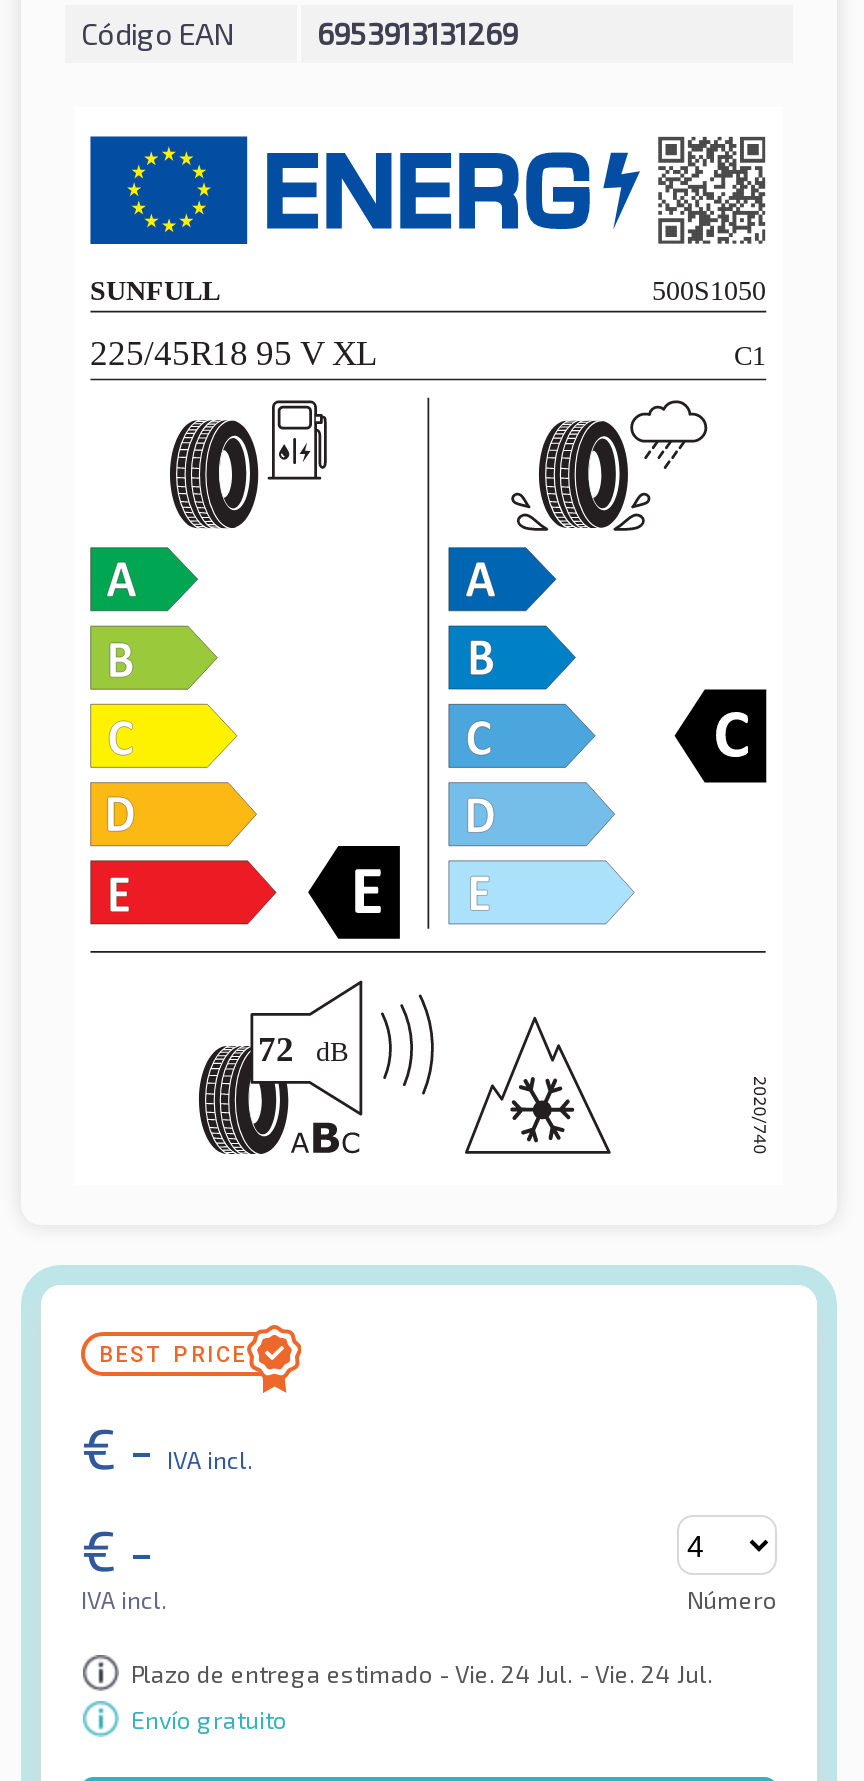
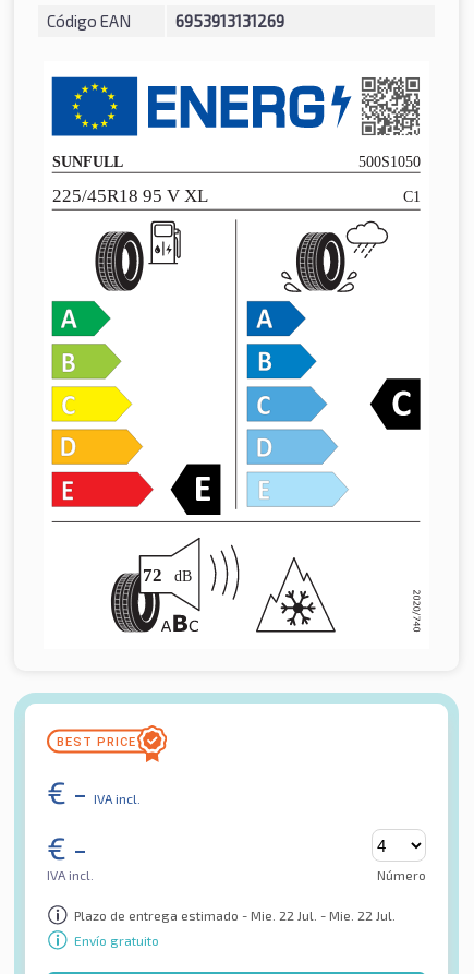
[131,1659,713,1687] Plazo de entrega estimado - Vie. 24 Jul. - Vie. 24 Jul. -> [74,907,396,923] Plazo de entrega estimado - Mie. 22 Jul. - Mie. 22 Jul.

